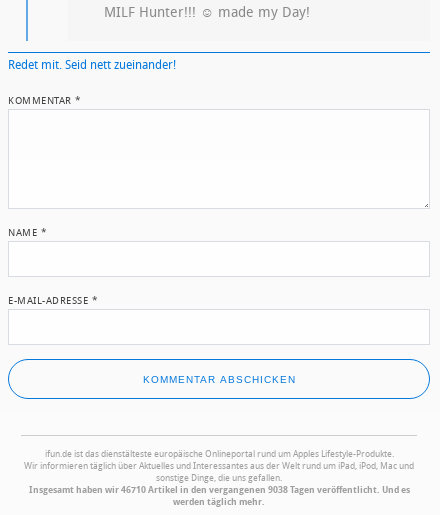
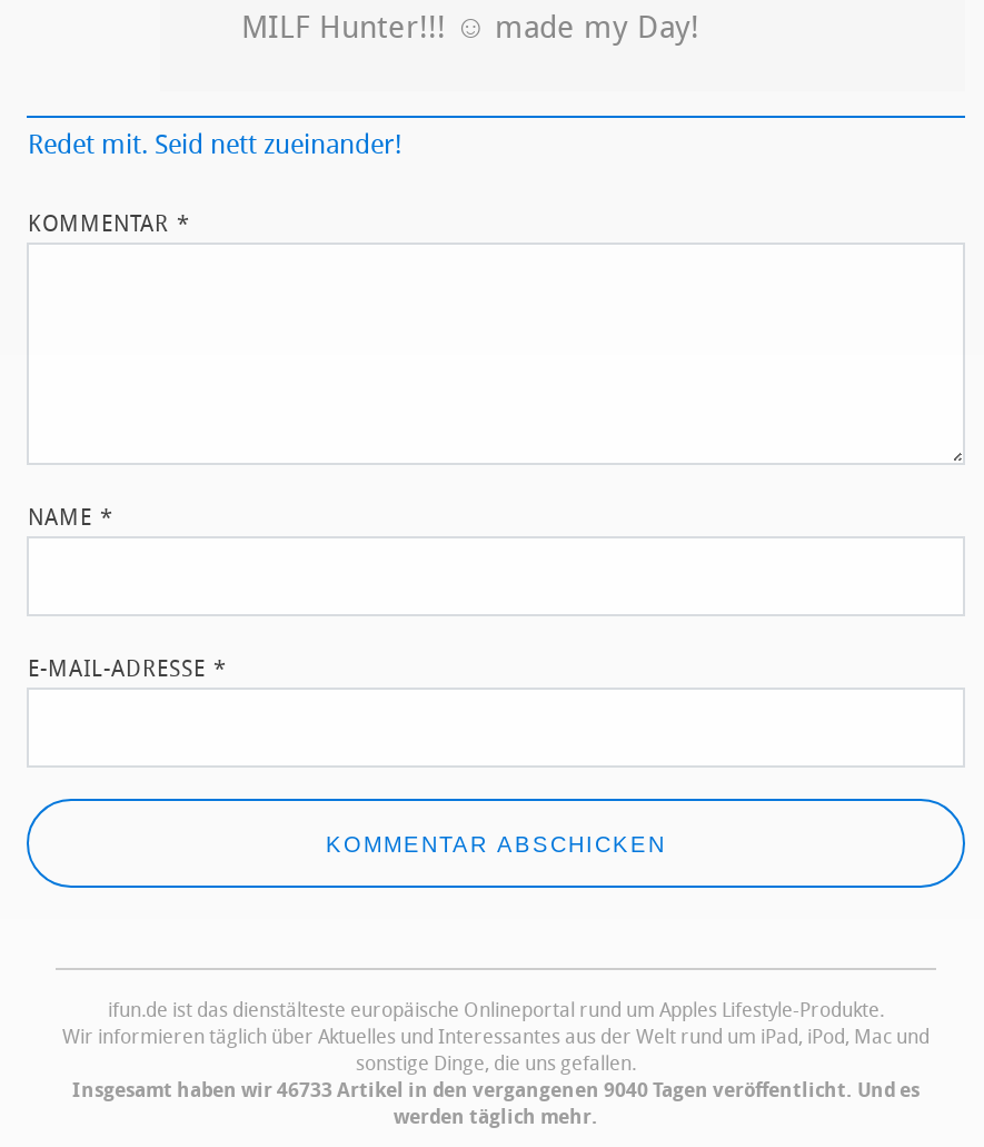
[28,484,409,494] Insgesamt haben wir 46710 Artikel in den vergangenen 9038 Tagen veröffentlicht. Und es -> [72,1078,920,1100] Insgesamt haben wir 46733 Artikel in den vergangenen 9040 Tagen veröffentlicht. Und es

